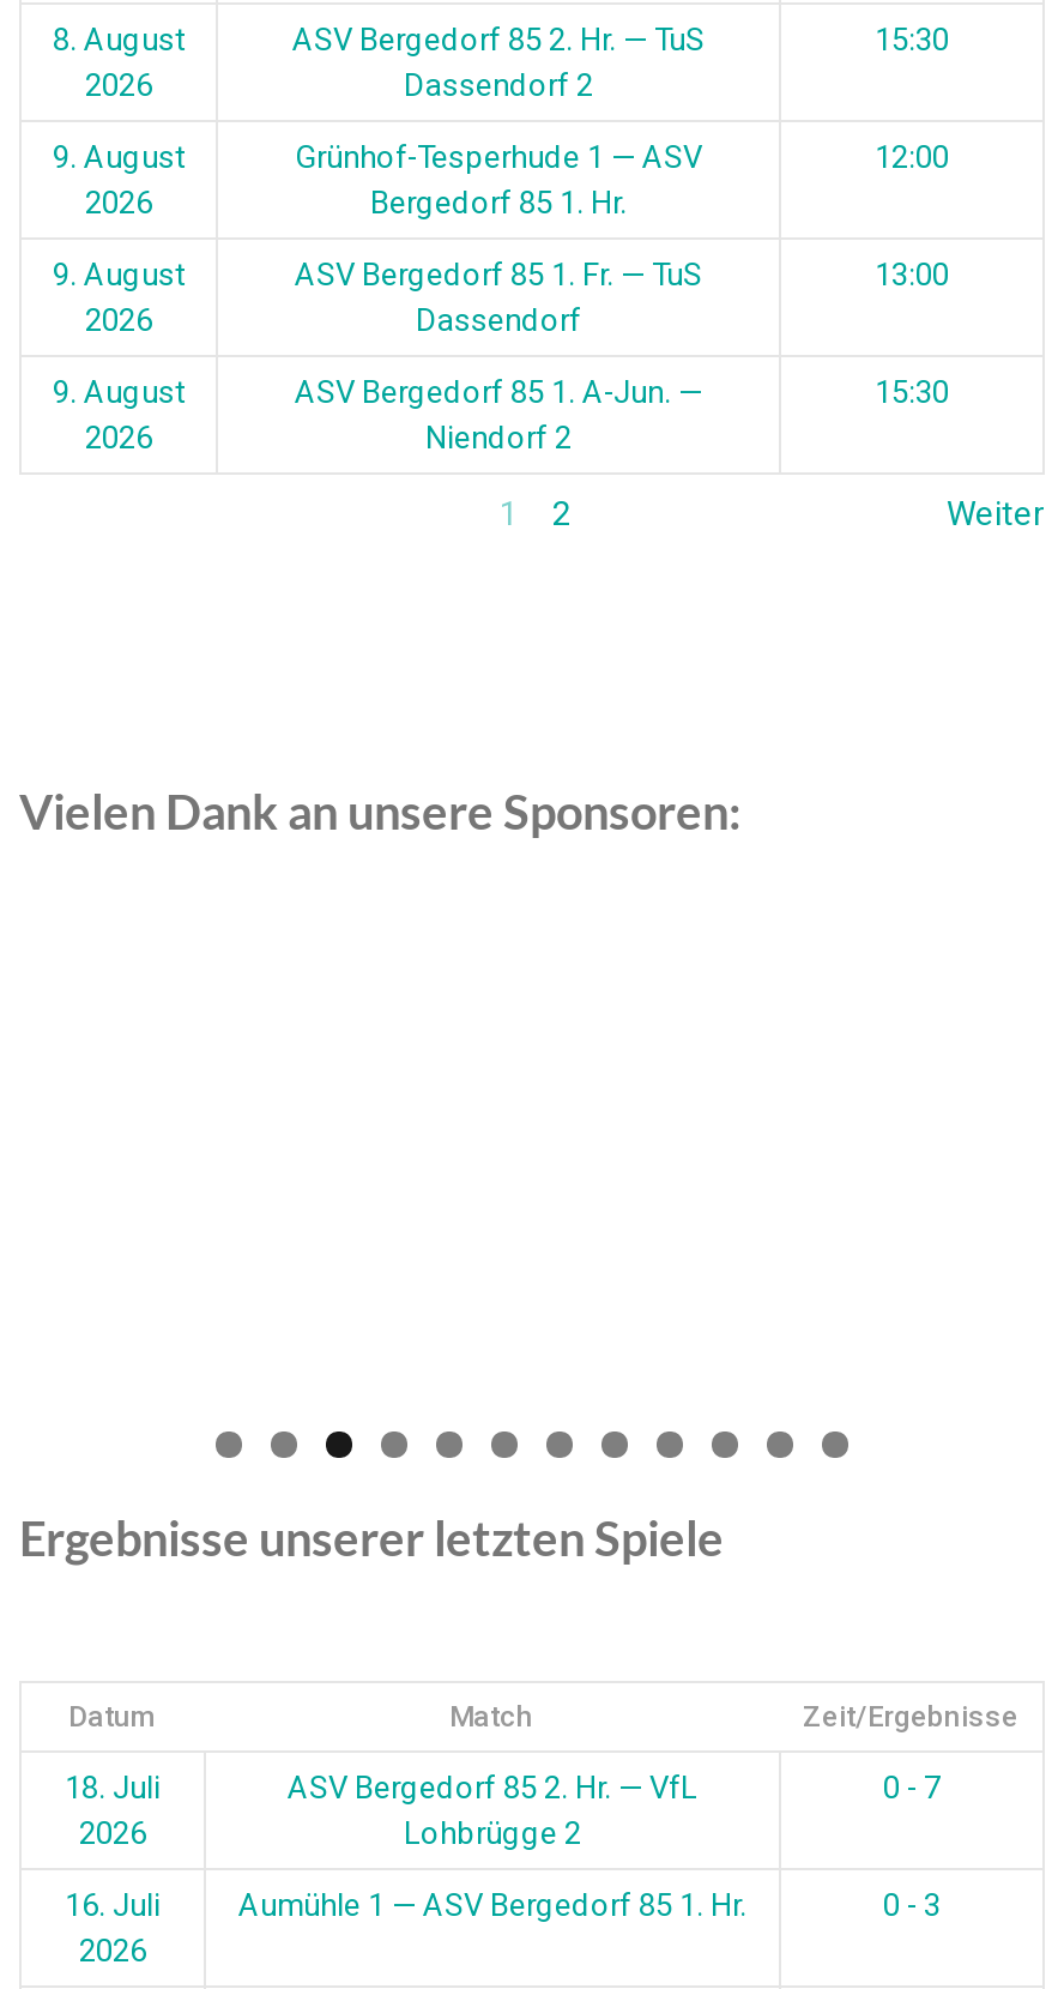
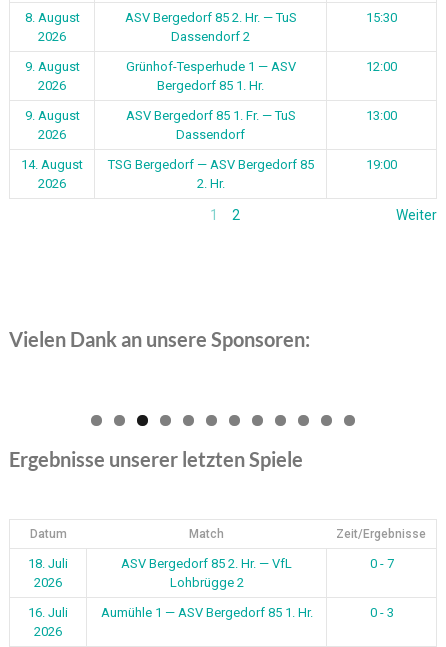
[53,373,185,409] 9. August -> [21,157,83,172] 14. August
[295,373,702,455] ASV Bergedorf 85 1. A-Jun. — | Niendorf 2 -> [107,157,313,191] TSG Bergedorf — ASV Bergedorf 85 | 2. Hr.
[875,373,949,409] 15:30 -> [366,157,397,172] 19:00

